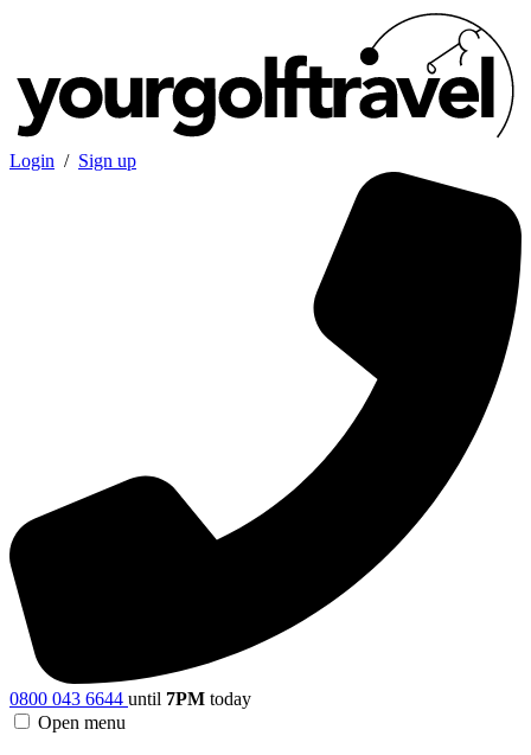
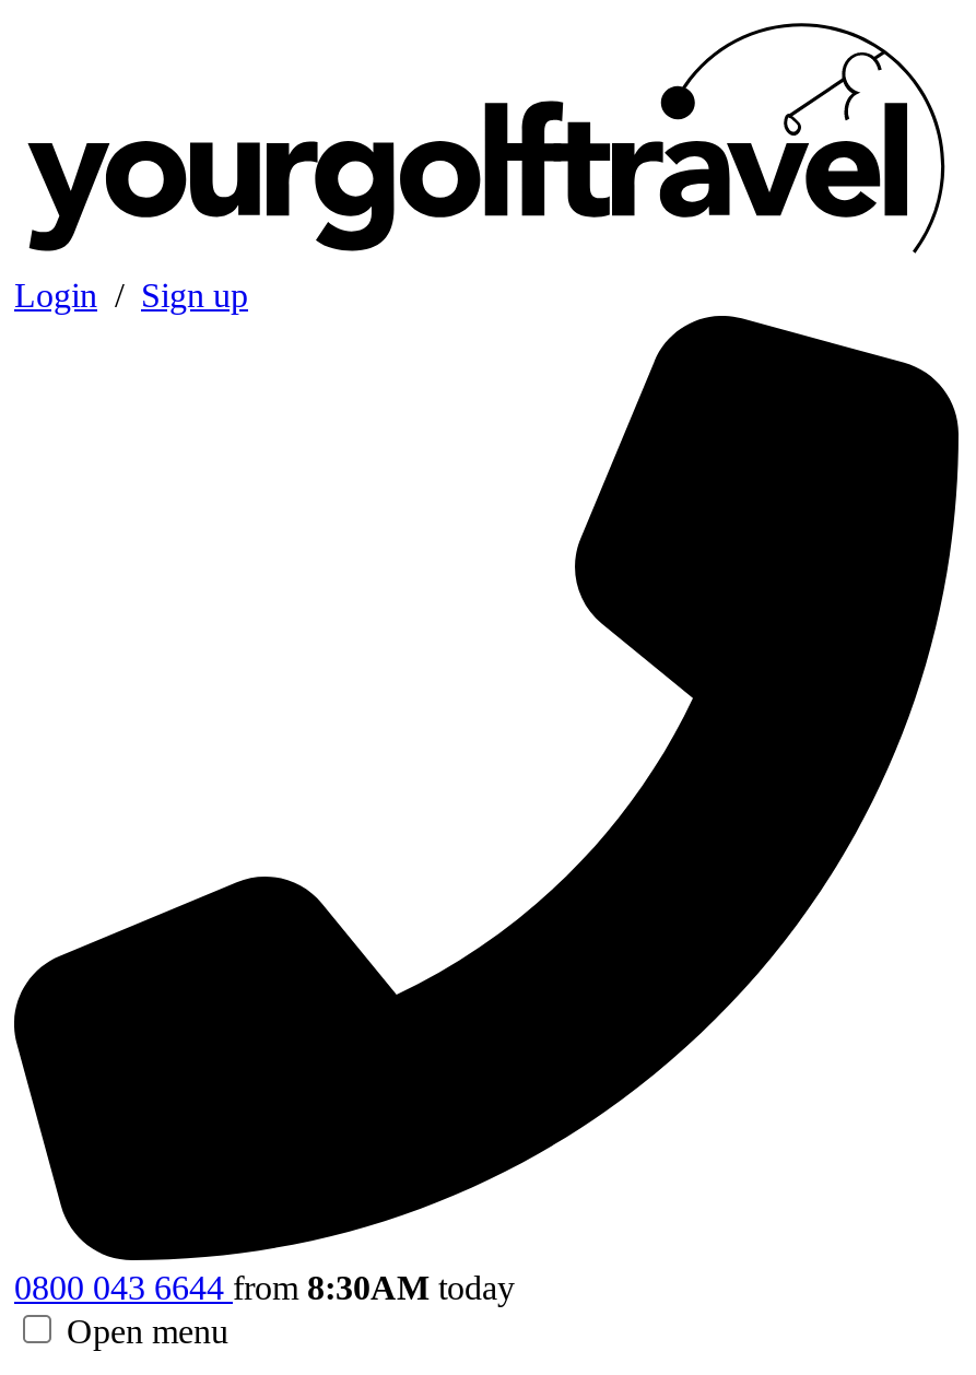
[9,689,251,709] 0800 043 6644 until 7PM today -> [14,1269,515,1306] 0800 043 6644 from 8:30AM today

